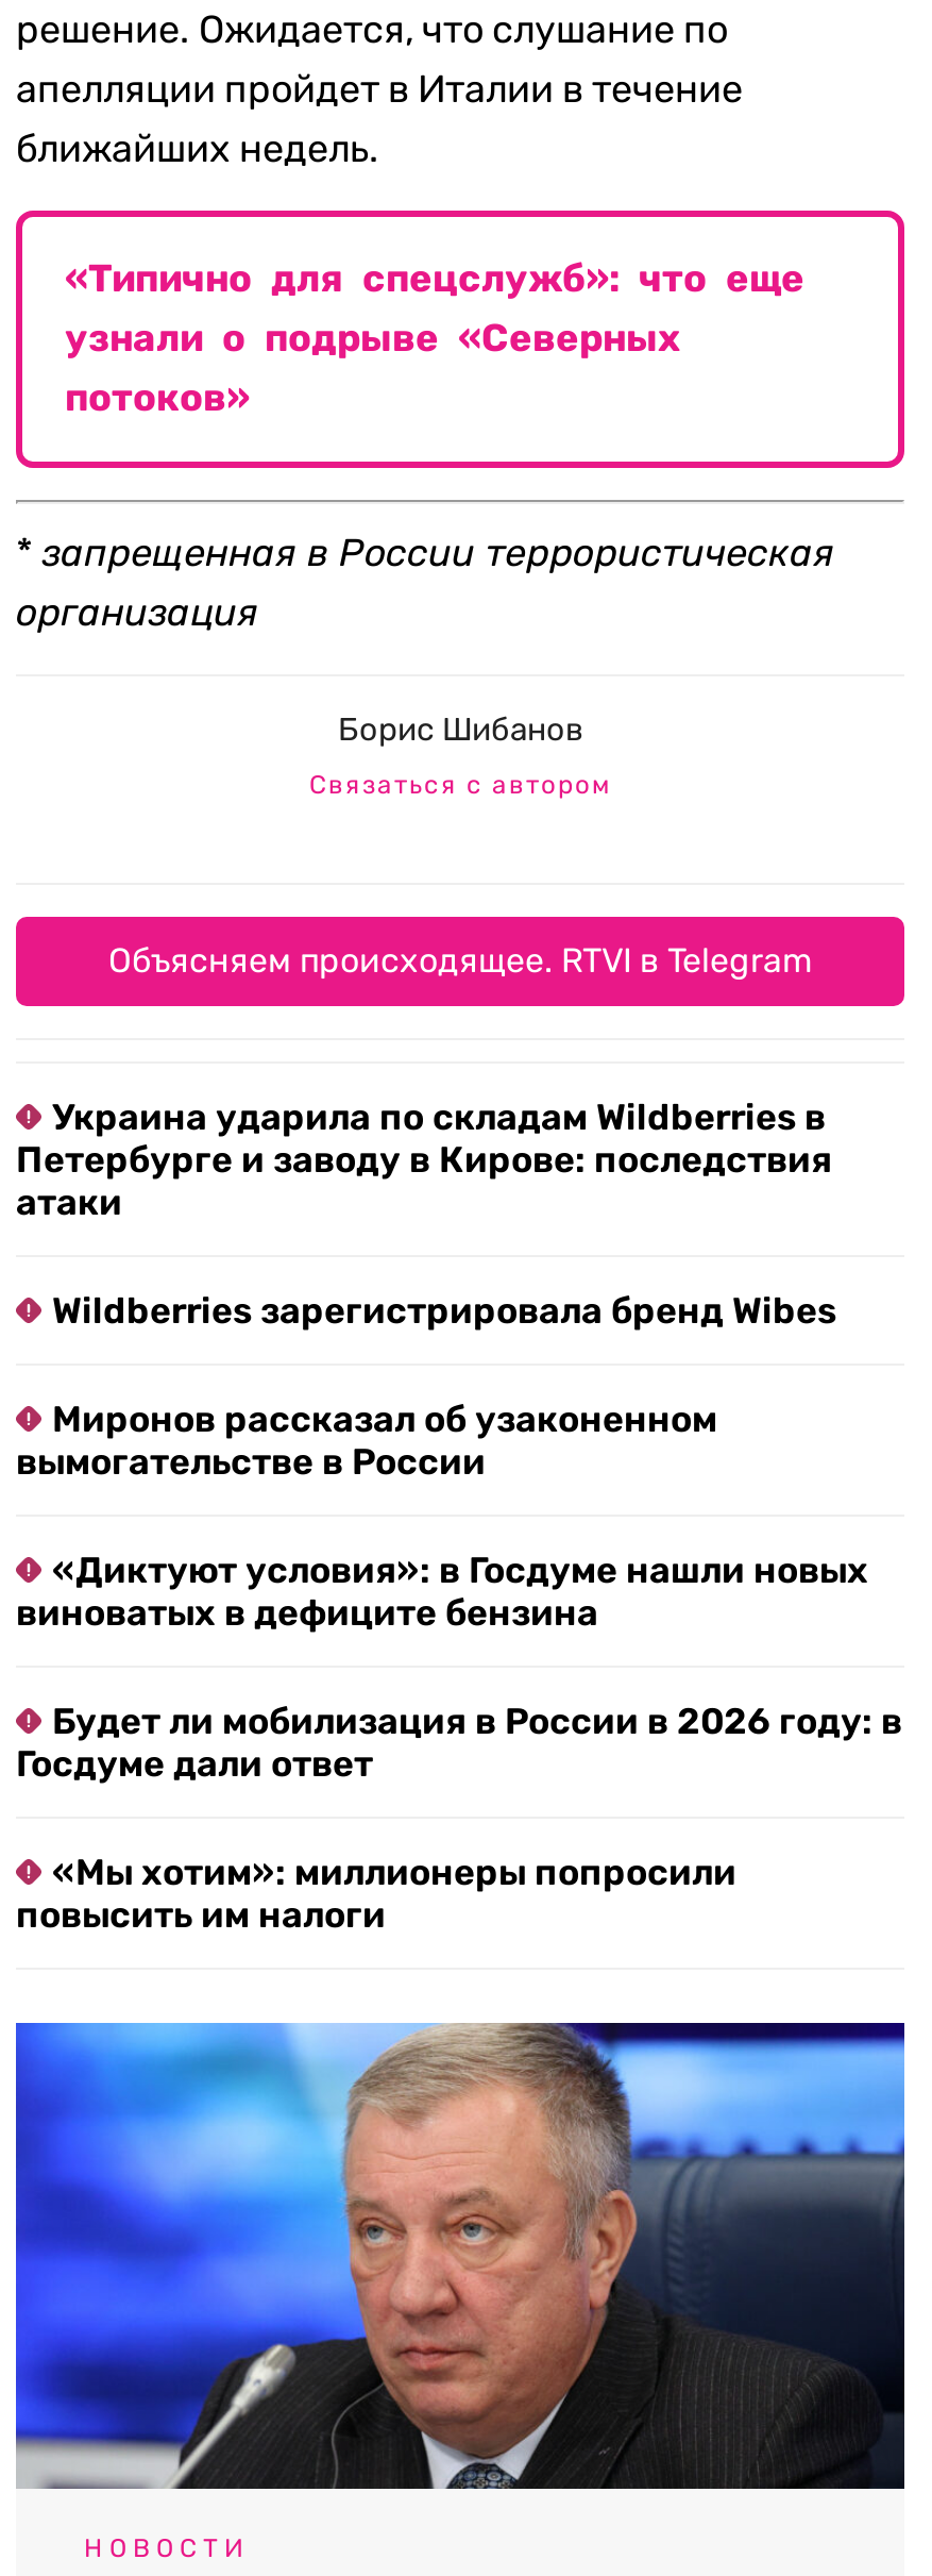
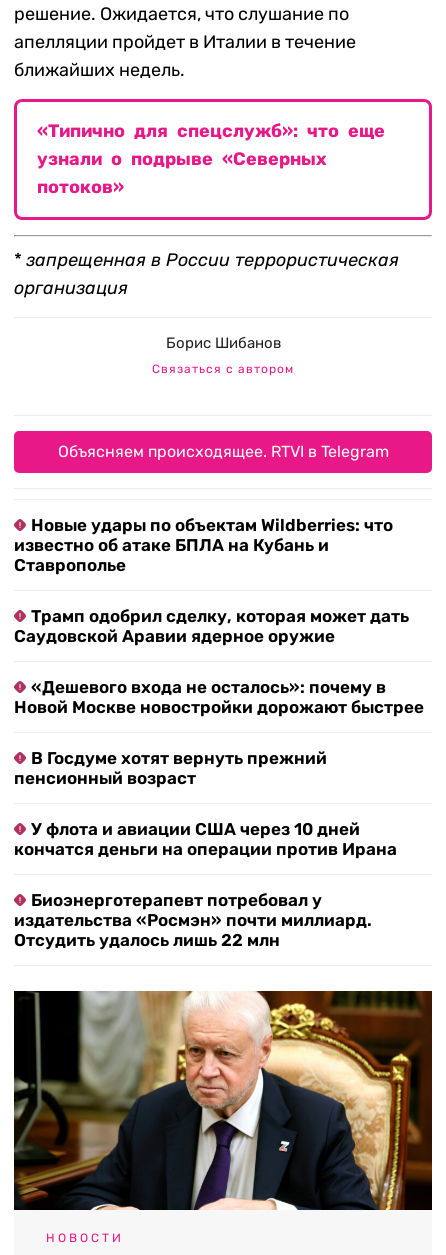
[16,1096,832,1223] Украина ударила по складам Wildberries в | Петербурге и заводу в Кирове: последствия | атаки -> [14,515,393,575] Новые удары по объектам Wildberries: что | известно об атаке БПЛА на Кубань и | Ставрополье
[52,1289,836,1332] Wildberries зарегистрировала бренд Wibes -> [14,606,409,646] Трамп одобрил сделку, которая может дать | Саудовской Аравии ядерное оружие
[16,1398,717,1483] Миронов рассказал об узаконенном | вымогательстве в России -> [14,677,424,717] «Дешевого входа не осталось»: почему в | Новой Москве новостройки дорожают быстрее
[16,1549,868,1634] «Диктуют условия»: в Госдуме нашли новых | виноватых в дефиците бензина -> [14,748,327,788] В Госдуме хотят вернуть прежний | пенсионный возраст
[16,1700,902,1785] Будет ли мобилизация в России в 2026 году: в | Госдуме дали ответ -> [14,819,397,859] У флота и авиации США через 10 дней | кончатся деньги на операции против Ирана
[16,1851,736,1936] «Мы хотим»: миллионеры попросили | повысить им налоги -> [14,890,372,950] Биоэнерготерапевт потребовал у | издательства «Росмэн» почти миллиард. | Отсудить удалось лишь 22 млн
[14,2021,906,2491] [image] -> [13,990,433,1211] [image]

